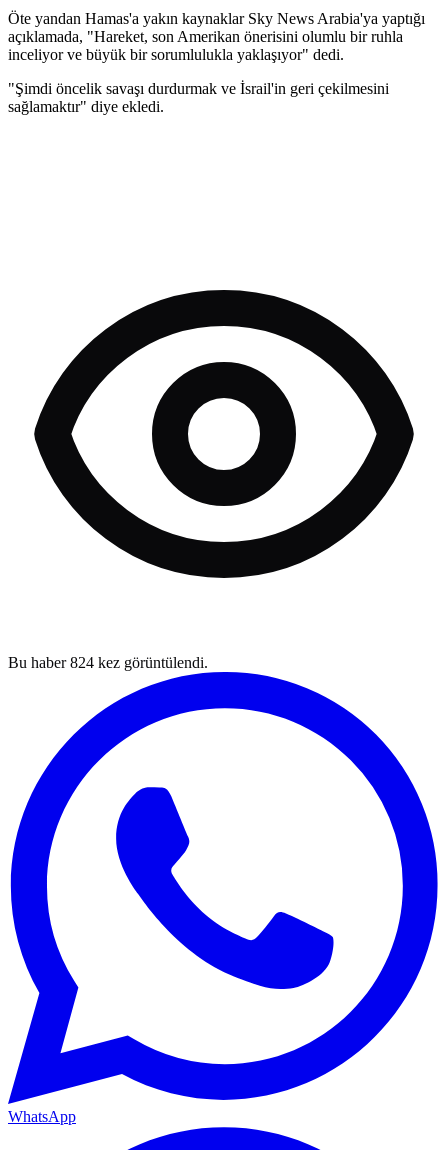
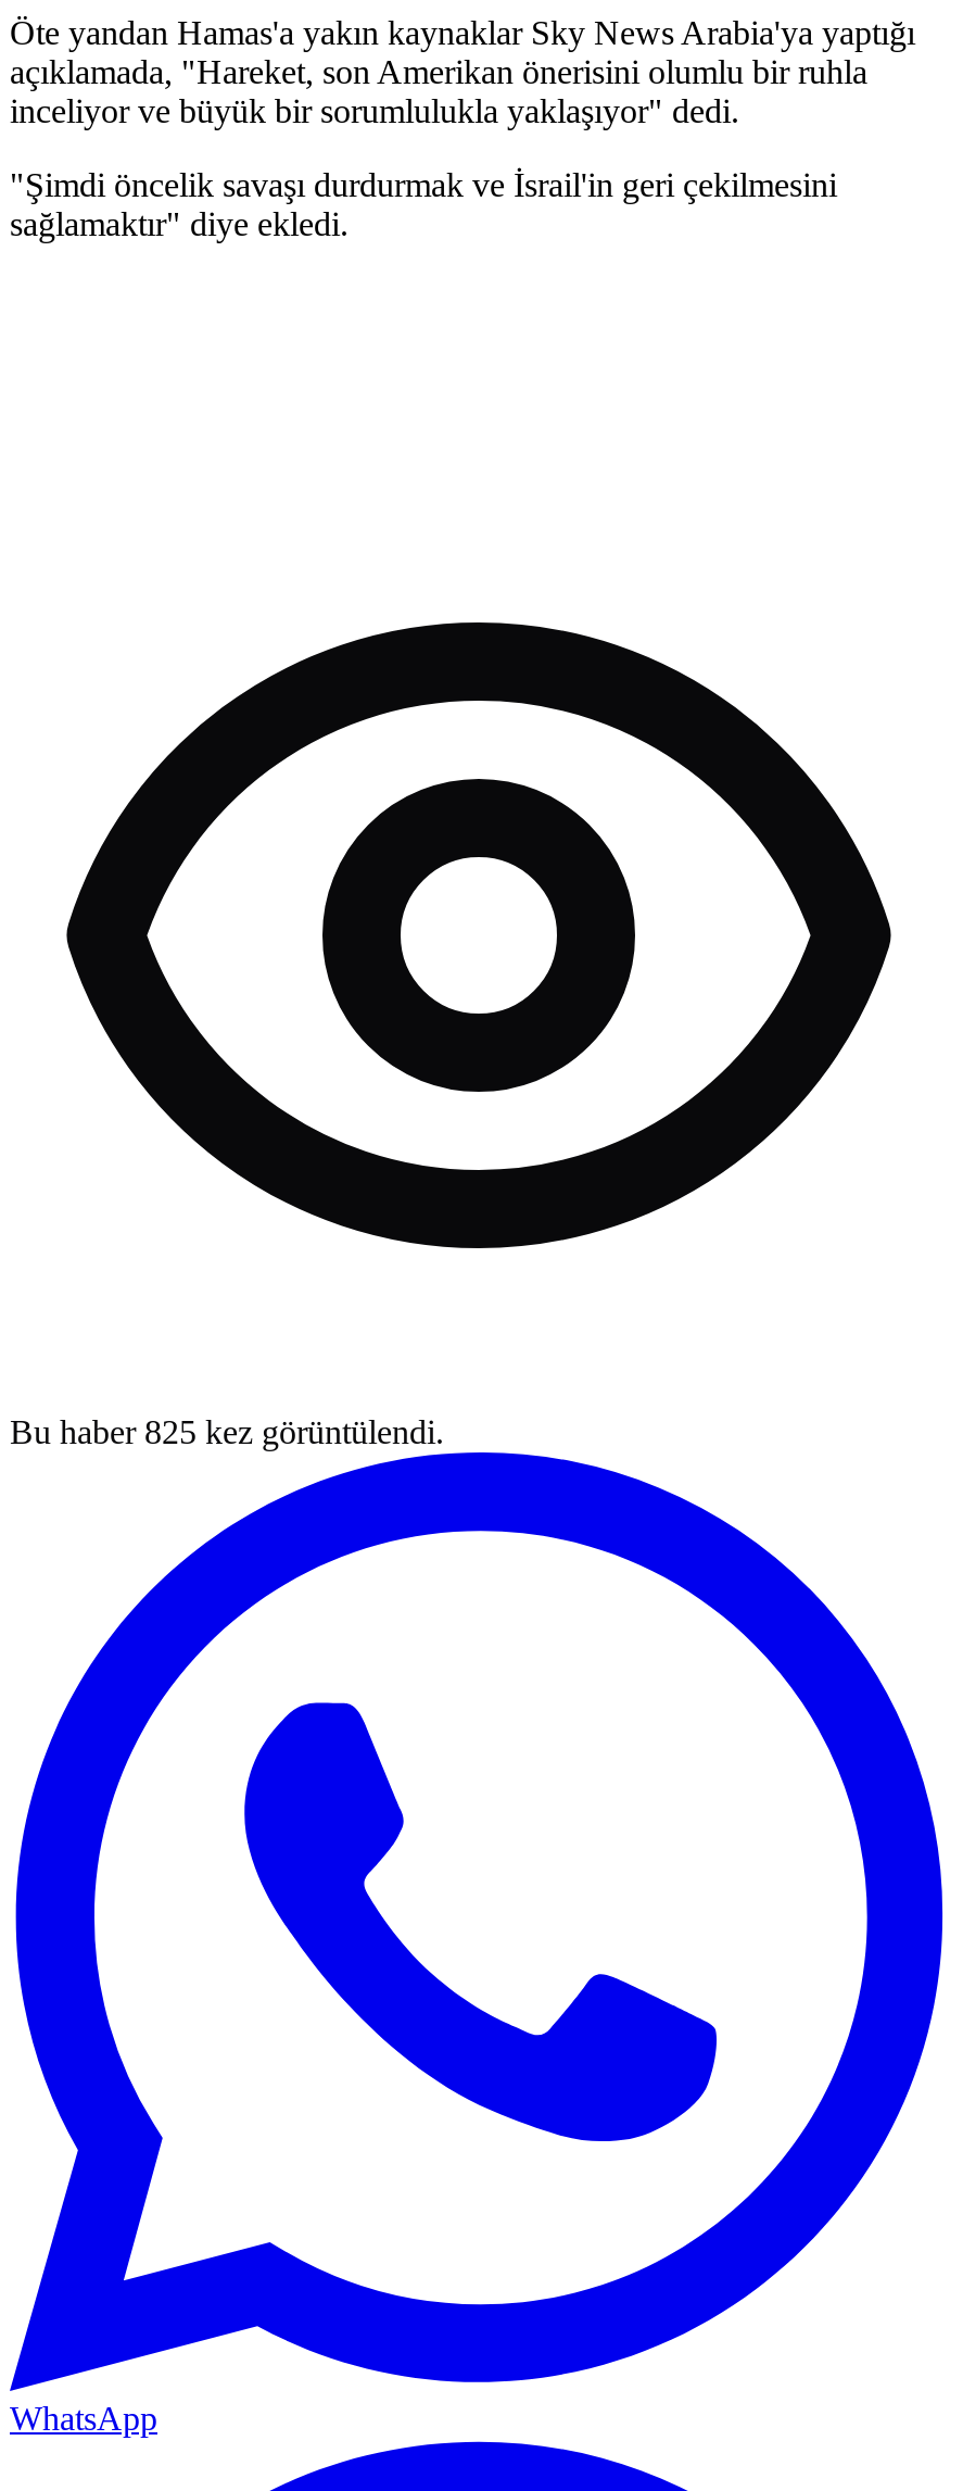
[8,654,208,671] Bu haber 824 kez görüntülendi. -> [10,1414,444,1450] Bu haber 825 kez görüntülendi.

